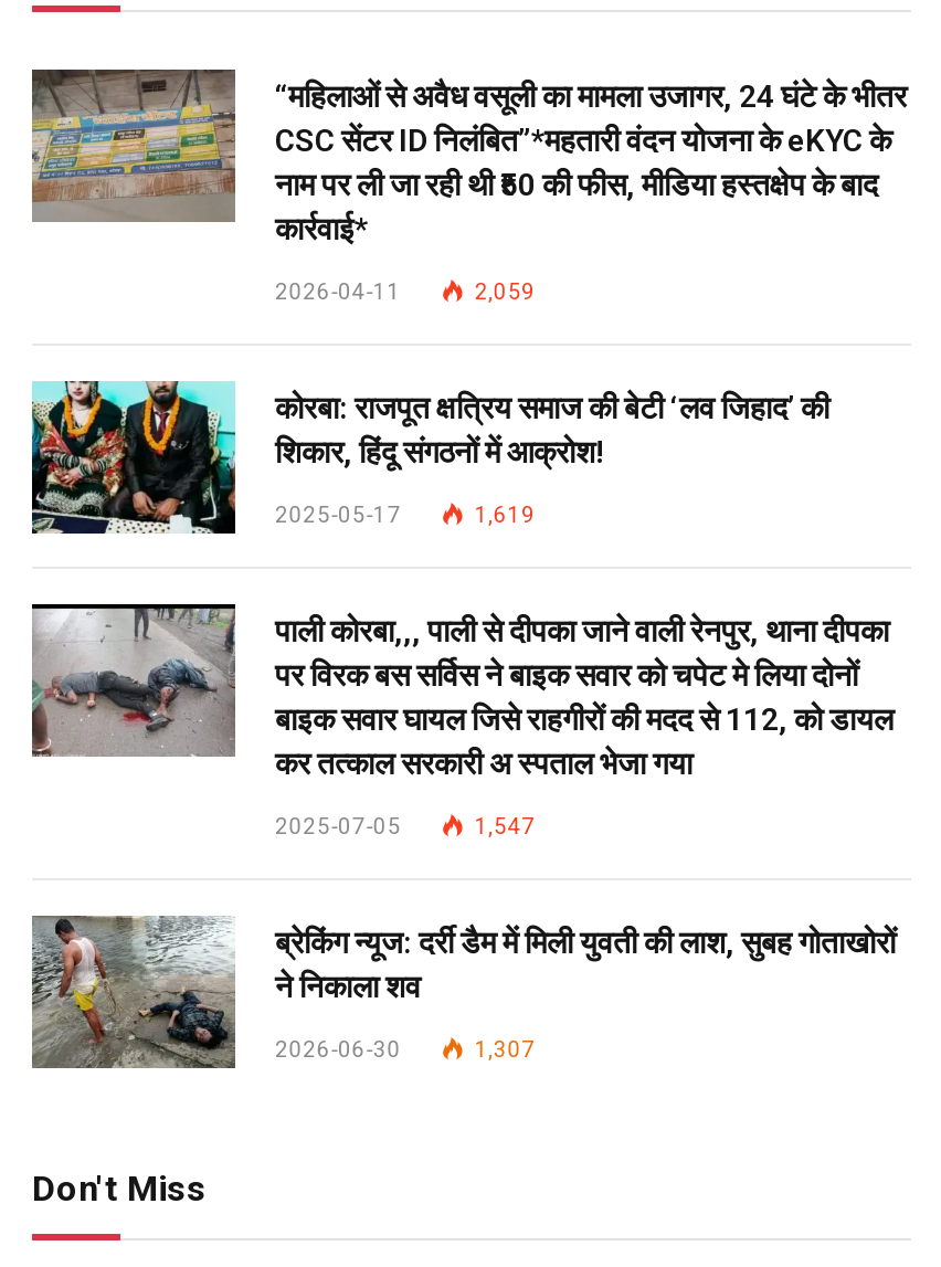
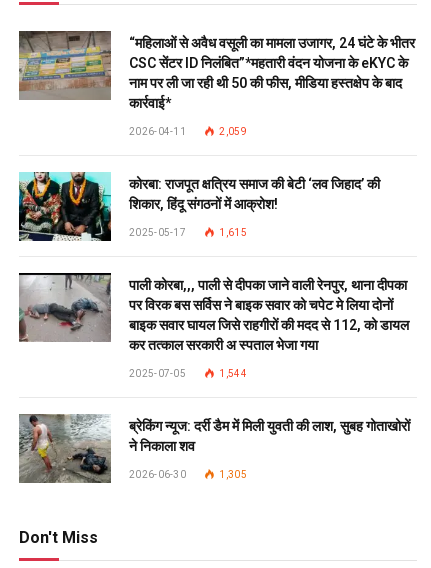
[474,502,535,526] 1,619 -> [219,227,247,238] 1,615
[474,813,535,838] 1,547 -> [219,368,247,379] 1,544
[474,1037,535,1061] 1,307 -> [219,469,247,480] 1,305

